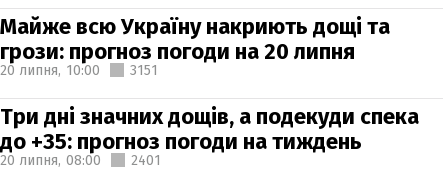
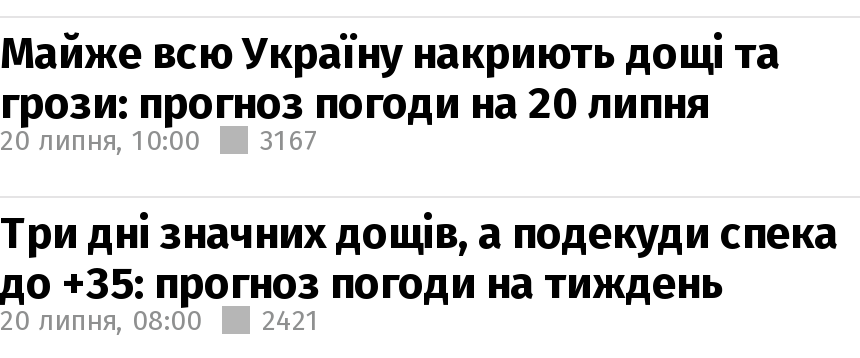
[0,61,158,78] 20 липня, 10:00 3151 -> [0,123,318,157] 20 липня, 10:00 3167
[0,151,161,168] 20 липня, 08:00 2401 -> [0,303,320,337] 20 липня, 08:00 2421

